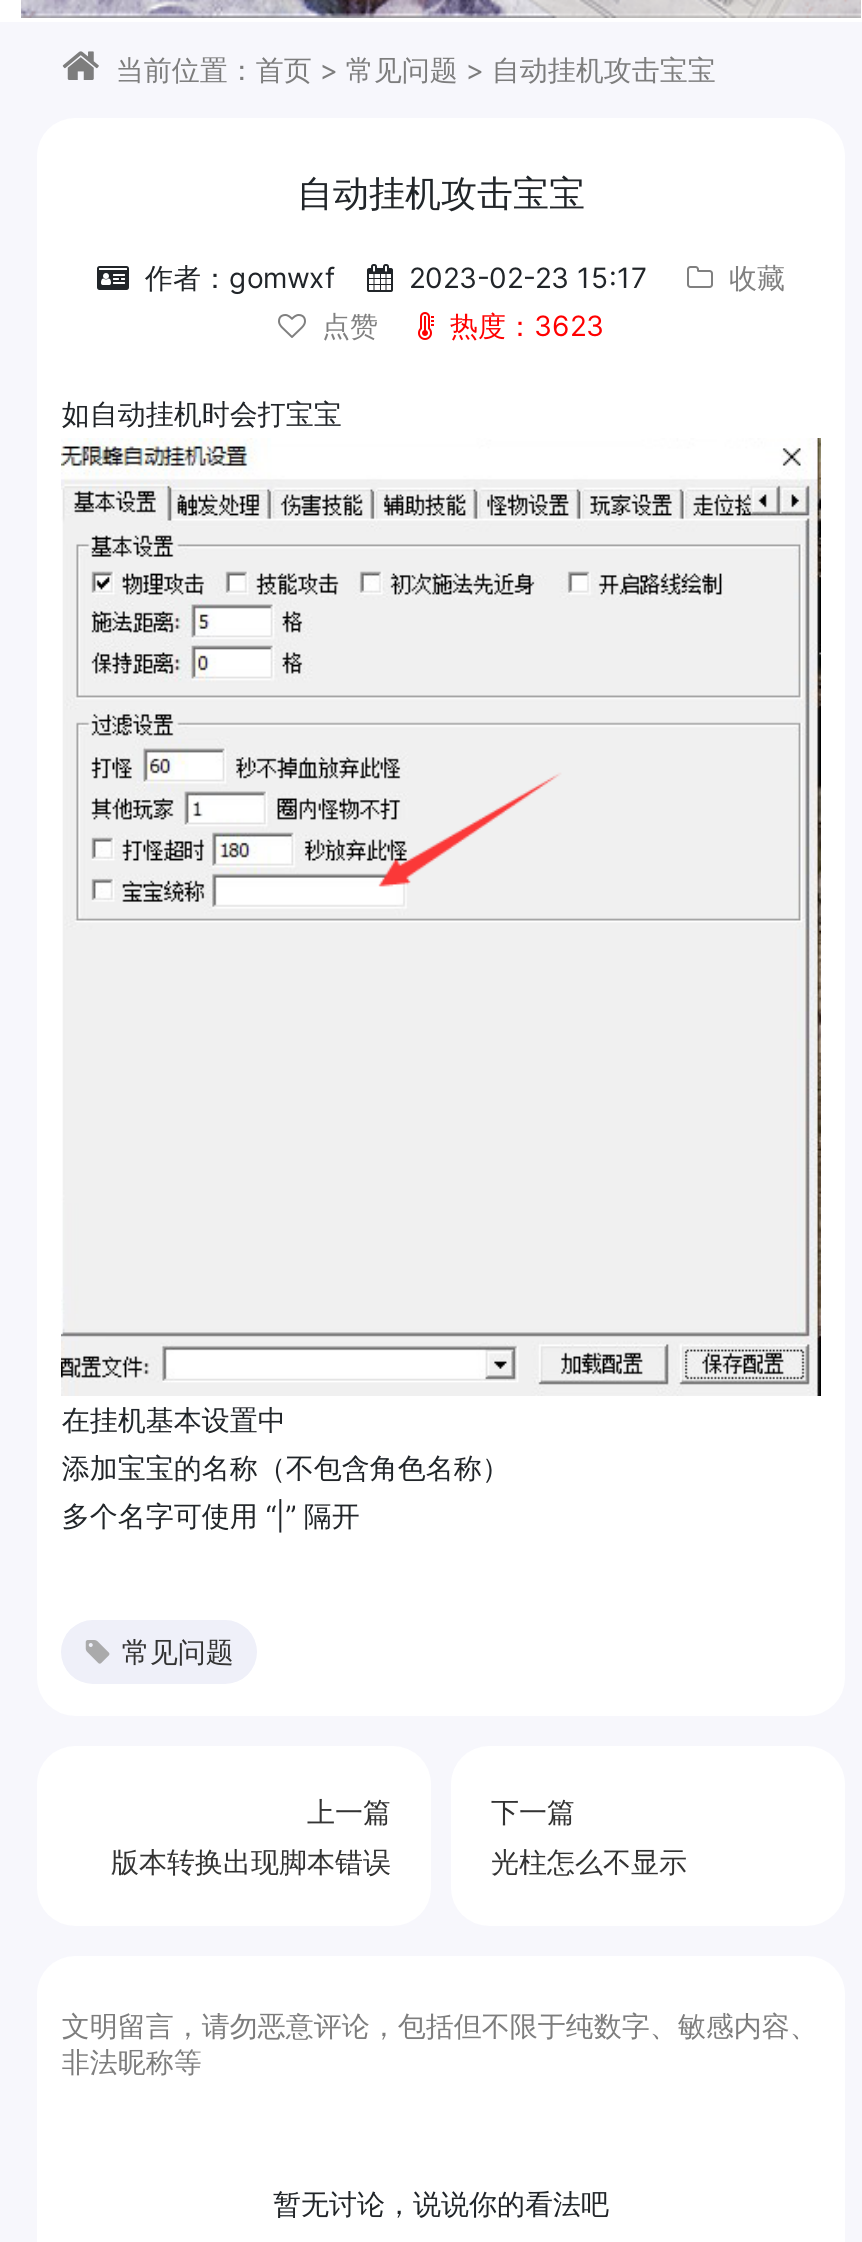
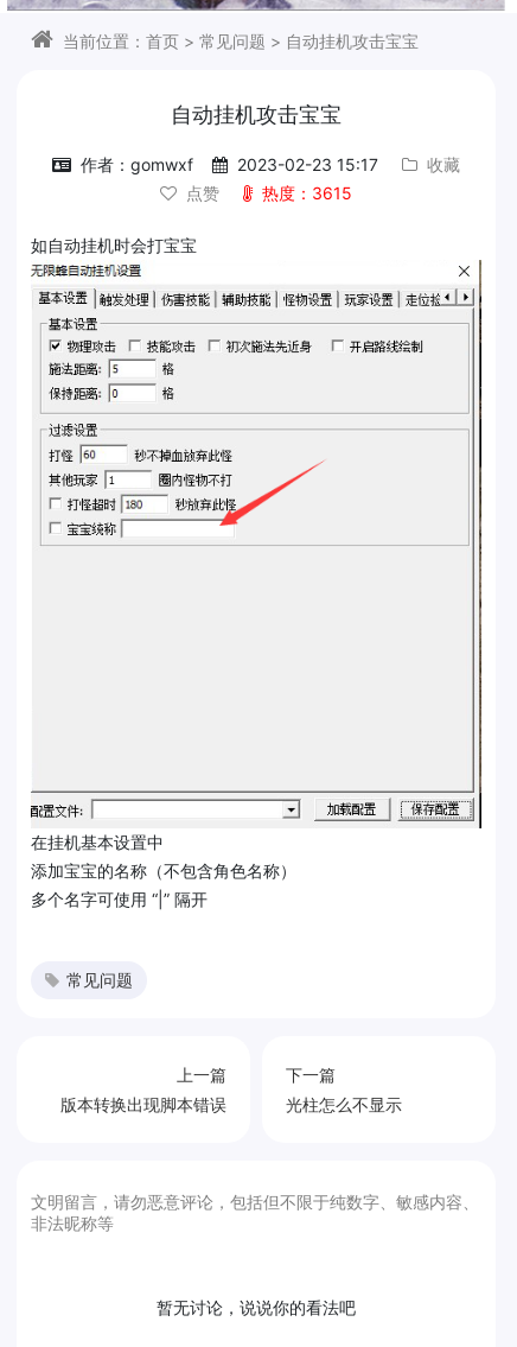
[450,308,604,342] 热度：3623 -> [262,183,352,203] 热度：3615

